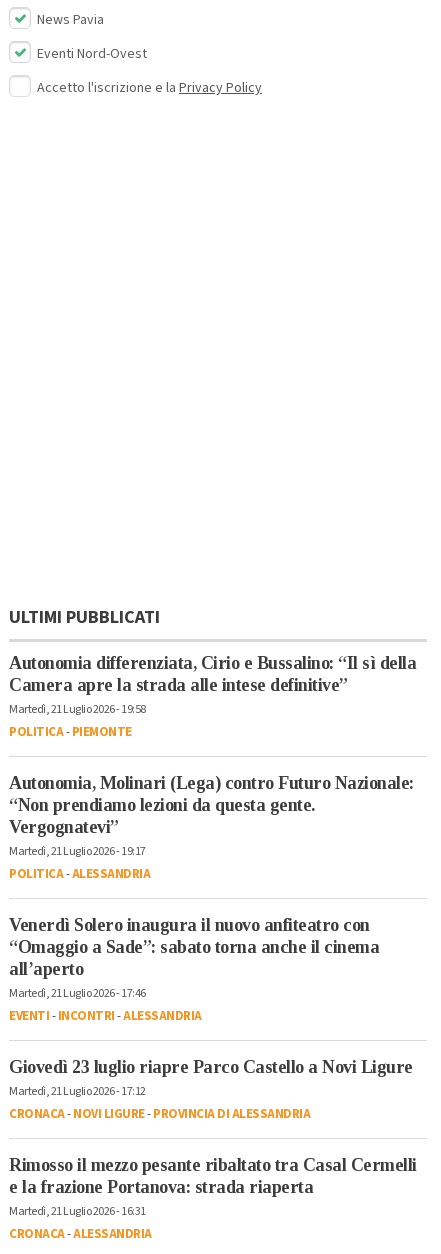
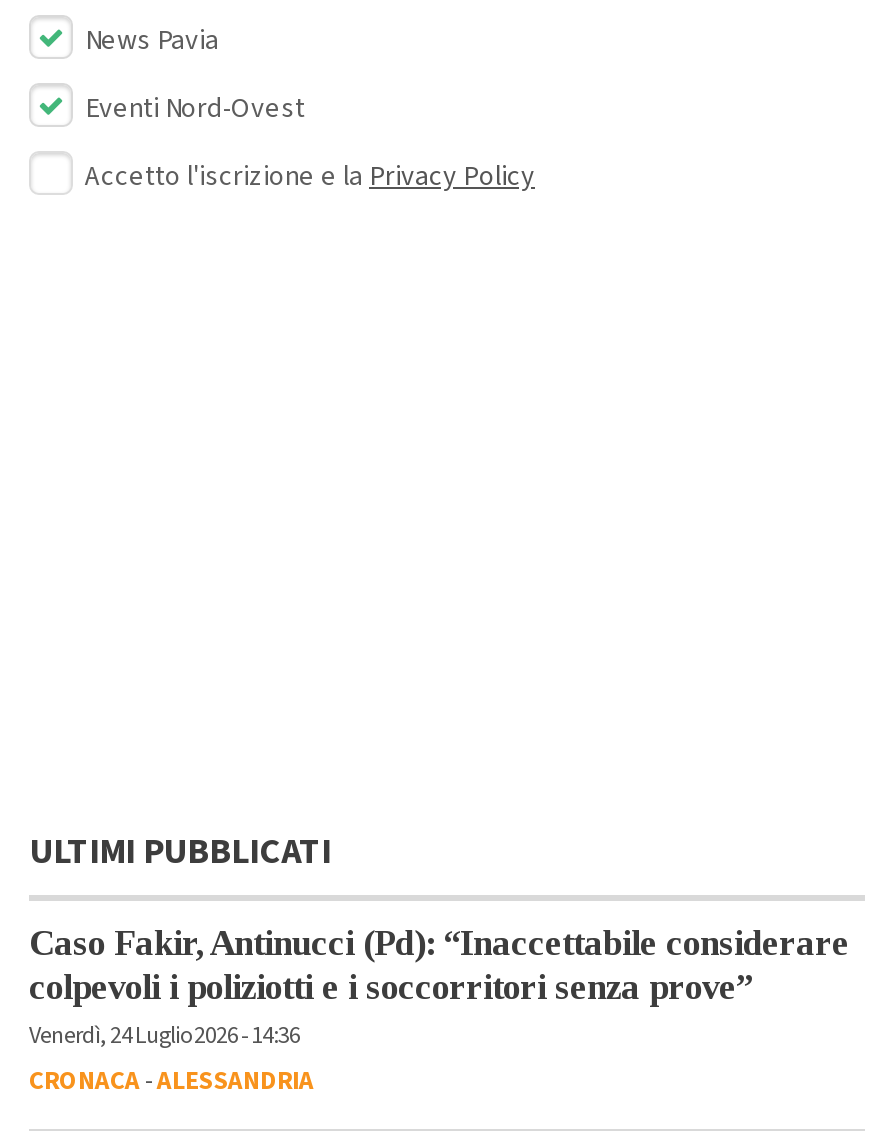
[9,653,416,1220] Autonomia differenziata, Cirio e Bussalino: “Il sì della | Camera apre la strada alle intese definitive” | Martedì, 21 Luglio 2026 - 19:58 | POLITICA-PIEMONTE | Autonomia, Molinari (Lega) contro Futuro Nazionale: | “Non prendiamo lezioni da questa gente. | Vergognatevi” | Martedì, 21 Luglio 2026 - 19:17 | POLITICA-ALESSANDRIA | Venerdì Solero inaugura il nuovo anfiteatro con | “Omaggio a Sade”: sabato torna anche il cinema | all’aperto | Martedì, 21 Luglio 2026 - 17:46 | EVENTI-INCONTRI-ALESSANDRIA | Giovedì 23 luglio riapre Parco Castello a Novi Ligure | Martedì, 21 Luglio 2026 - 17:12 | CRONACA-NOVI LIGURE-PROVINCIA DI ALESSANDRIA | Rimosso il mezzo pesante ribaltato tra Casal Cermelli | e la frazione Portanova: strada riaperta | Martedì, 21 Luglio 2026 - 16:31 -> [29,924,849,1054] Caso Fakir, Antinucci (Pd): “Inaccettabile considerare | colpevoli i poliziotti e i soccorritori senza prove” | Venerdì, 24 Luglio 2026 - 14:36

